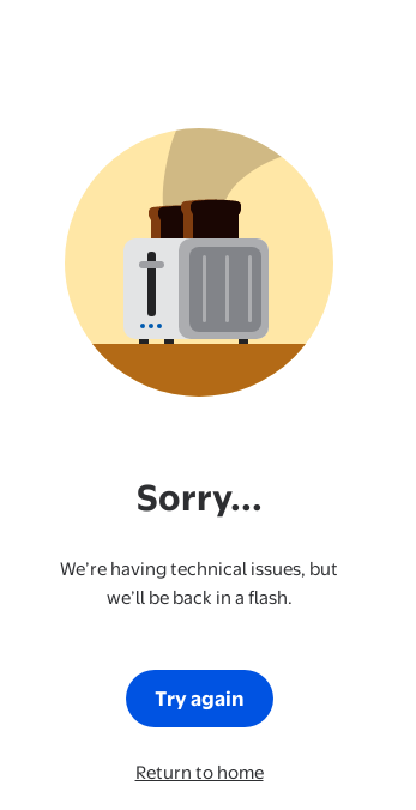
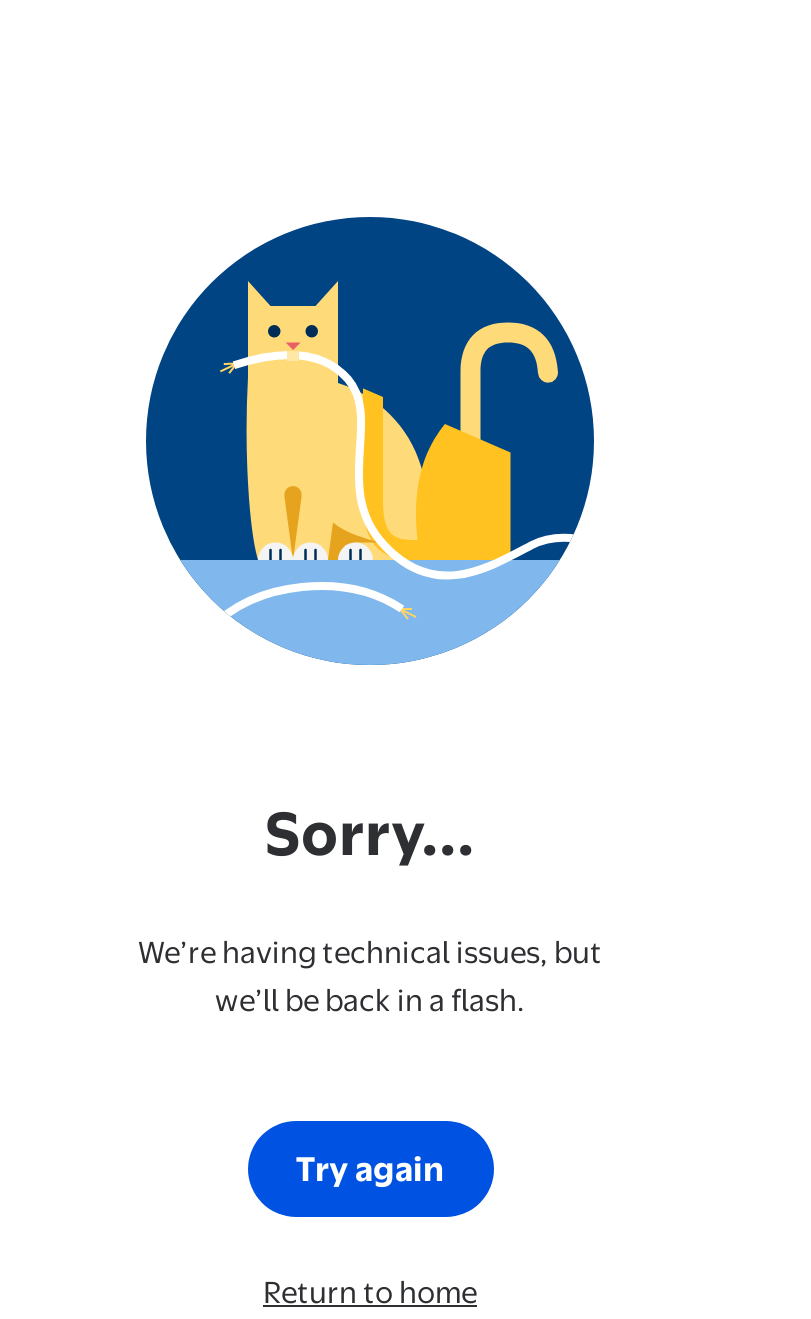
[65,128,333,398] [image] -> [144,215,596,667] [image]

